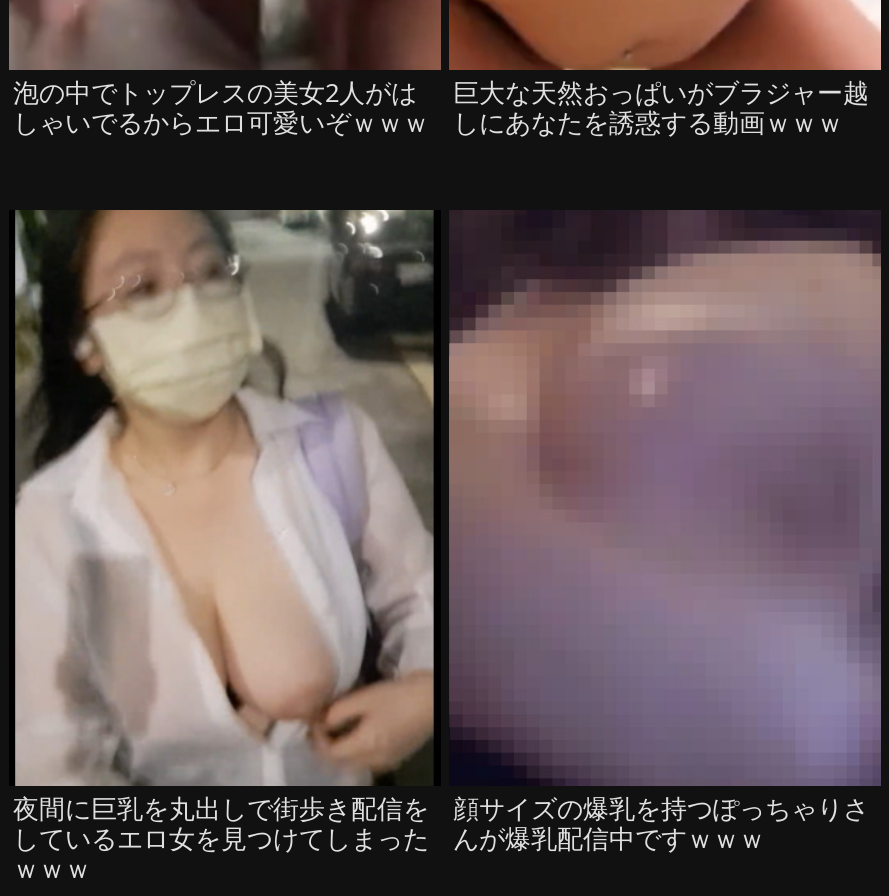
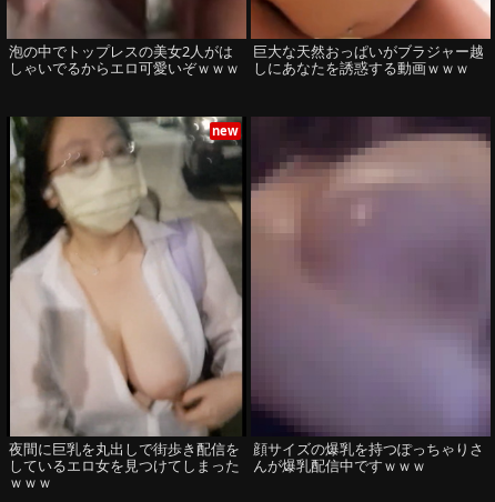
none -> [212,122,239,138] new

